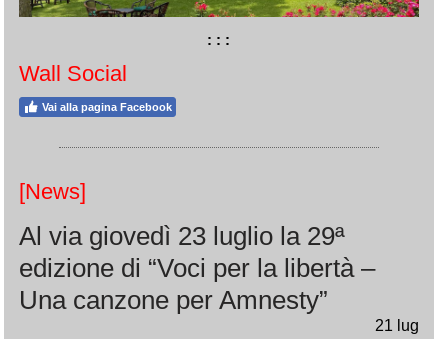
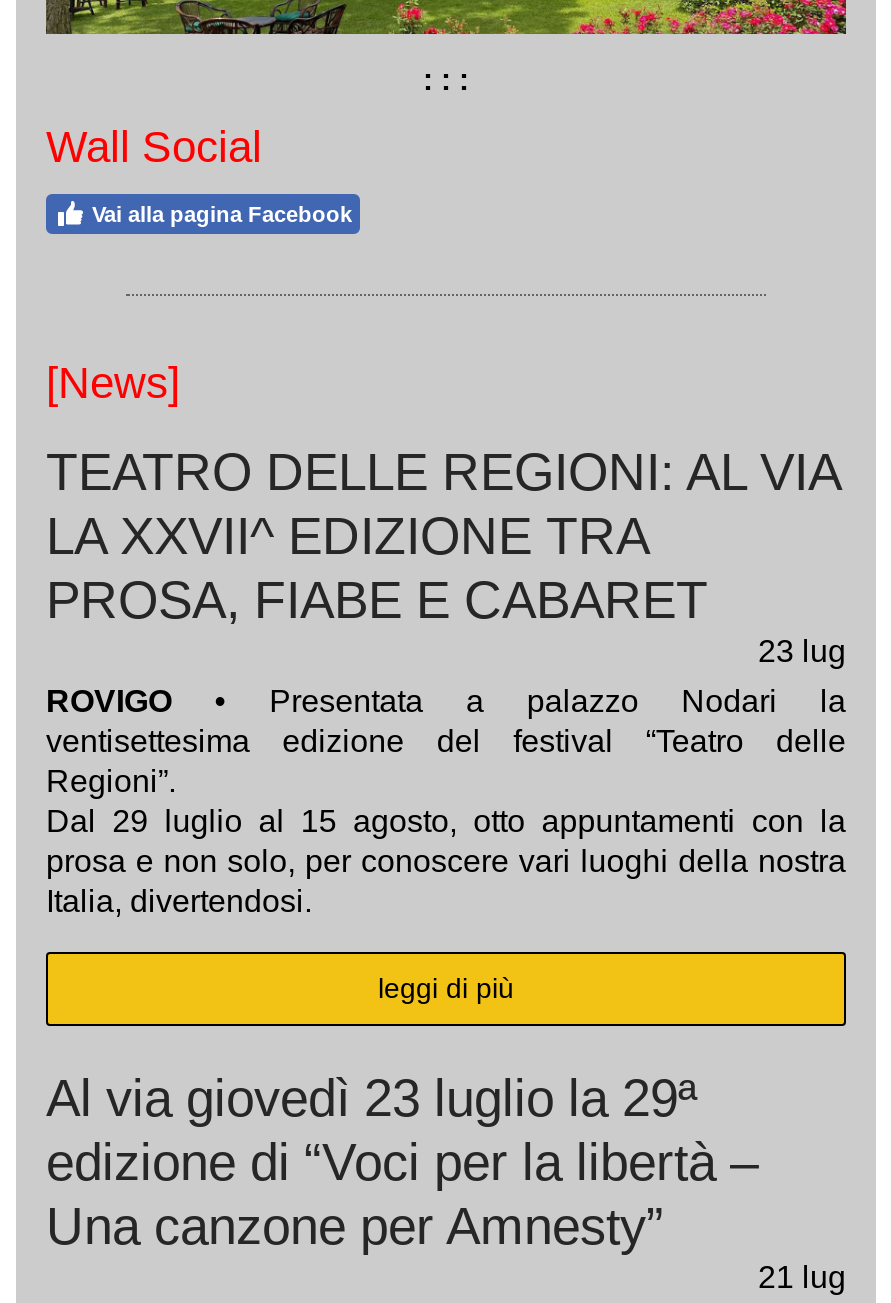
none -> [46,442,846,1004] TEATRO DELLE REGIONI: AL VIA | LA XXVII^ EDIZIONE TRA | PROSA, FIABE E CABARET | 23 lug | ROVIGO • Presentata a palazzo Nodari la | ventisettesima edizione del festival “Teatro delle | Regioni”. | Dal 29 luglio al 15 agosto, otto appuntamenti con la | prosa e non solo, per conoscere vari luoghi della nostra | Italia, divertendosi. | leggi di più

